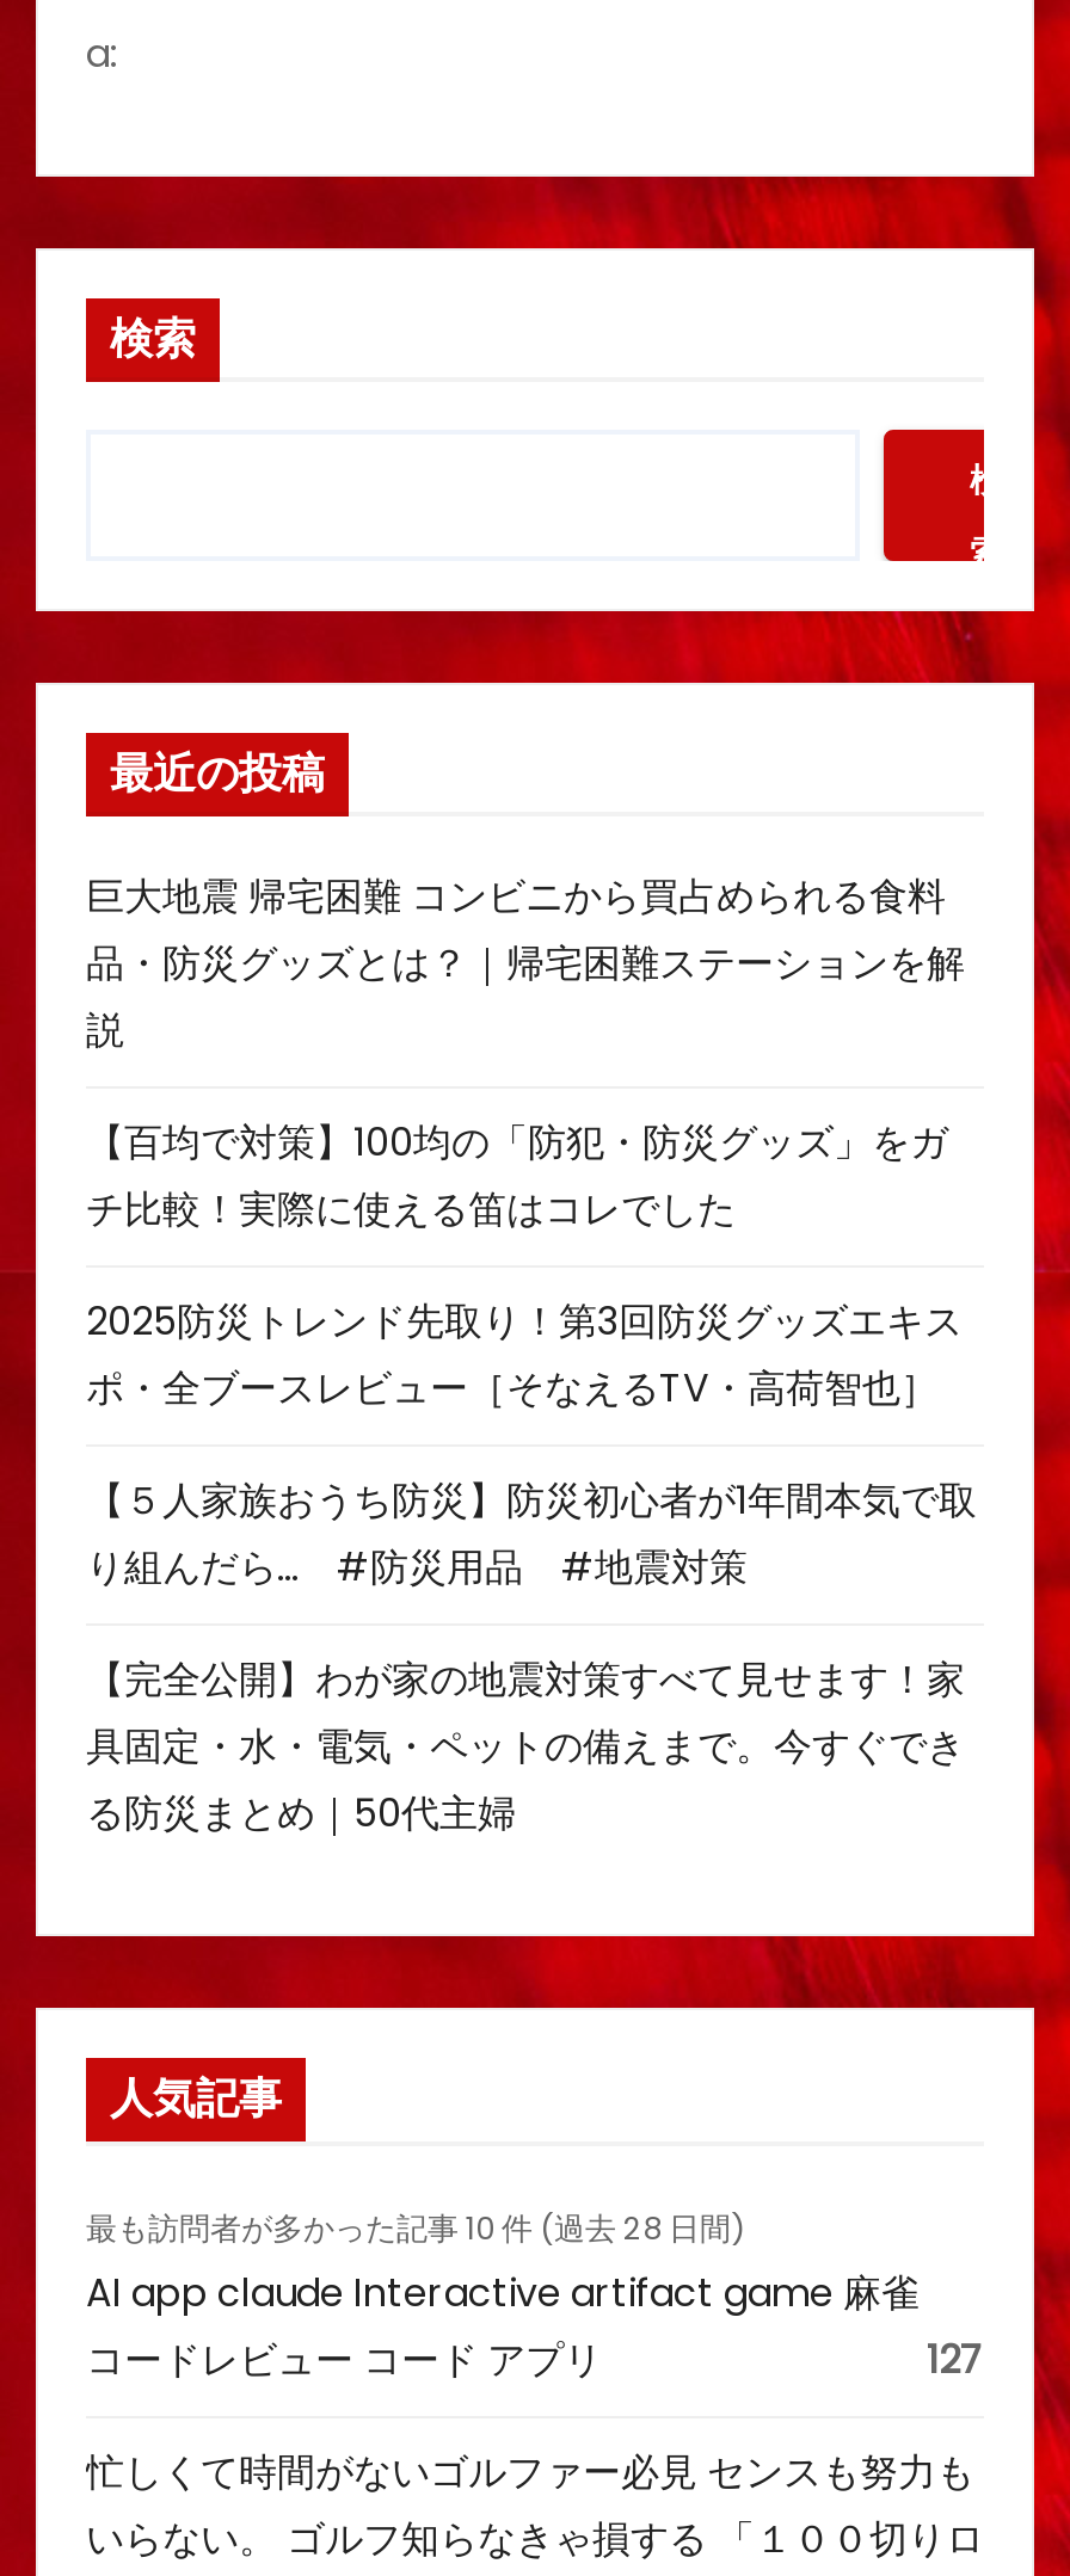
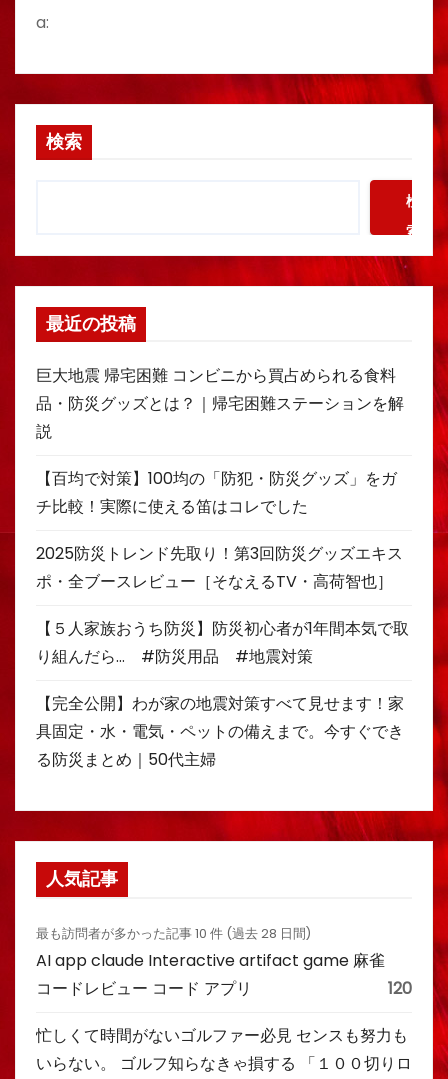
[927,2332,984,2387] 127 -> [388,977,412,1000] 120

